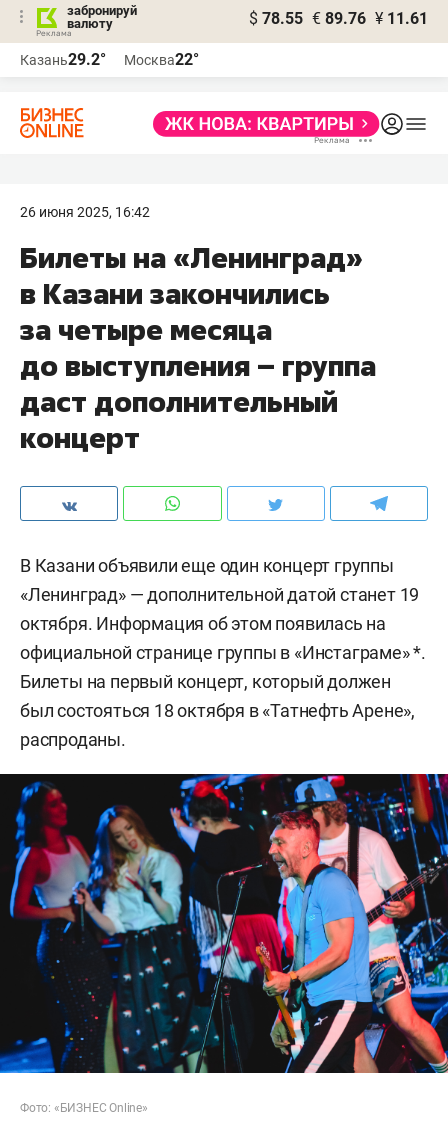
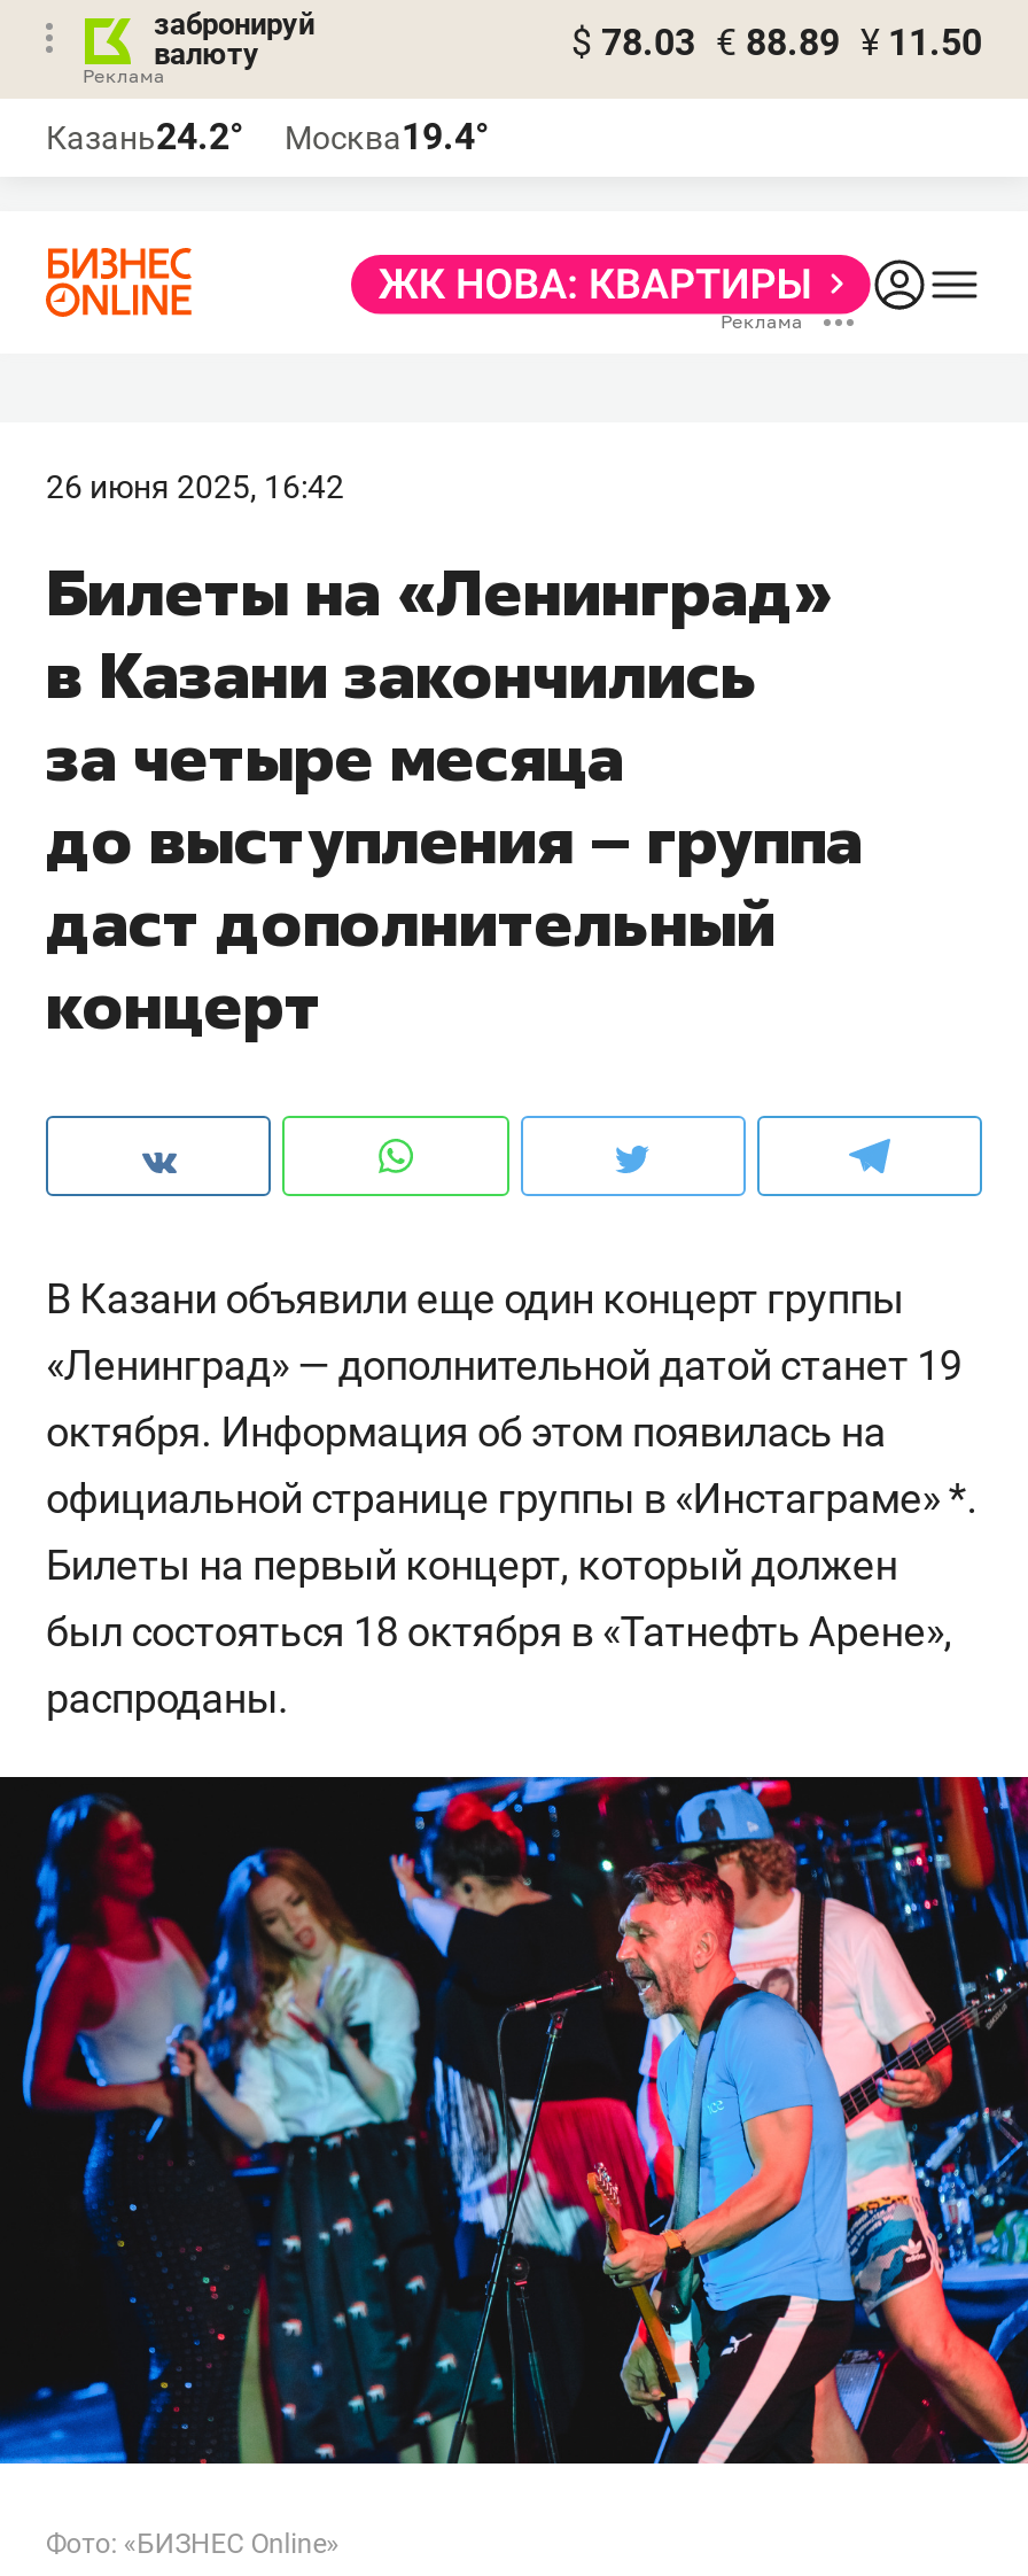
[249,9,428,28] $ 78.55 € 89.76 ¥ 11.61 -> [571,21,982,64] $ 78.03 € 88.89 ¥ 11.50
[20,50,106,69] Казань29.2° -> [46,115,243,158] Казань24.2°
[124,50,199,69] Москва22° -> [285,115,489,158] Москва19.4°

